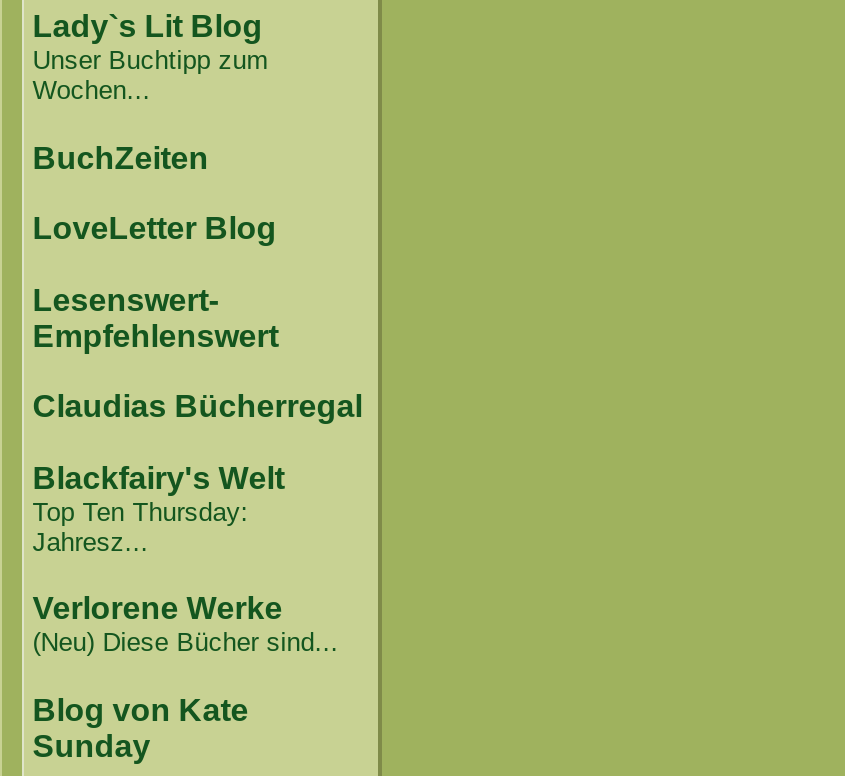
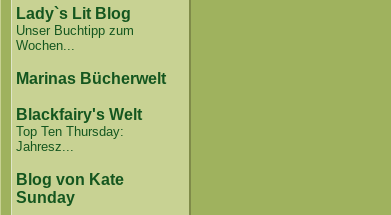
[33,140,363,424] BuchZeiten | LoveLetter Blog | Lesenswert- | Empfehlenswert | Claudias Bücherregal -> [16,70,166,87] Marinas Bücherwelt
[33,592,339,658] Verlorene Werke | (Neu) Diese Bücher sind... -> none

